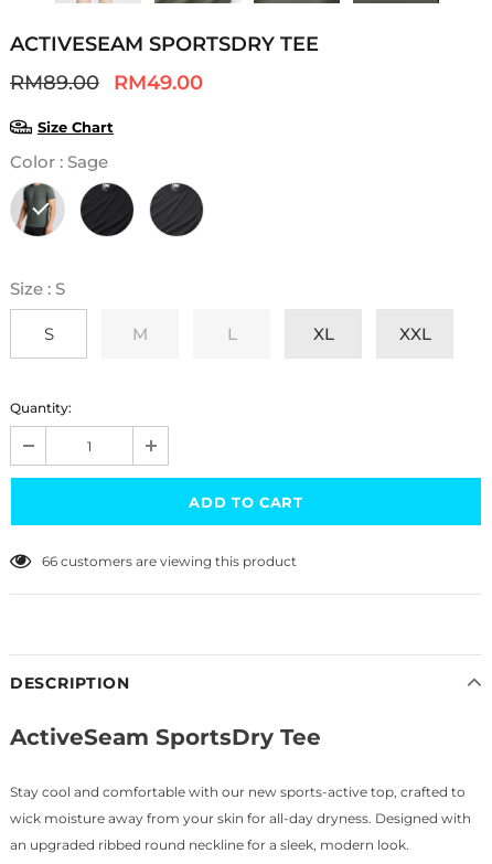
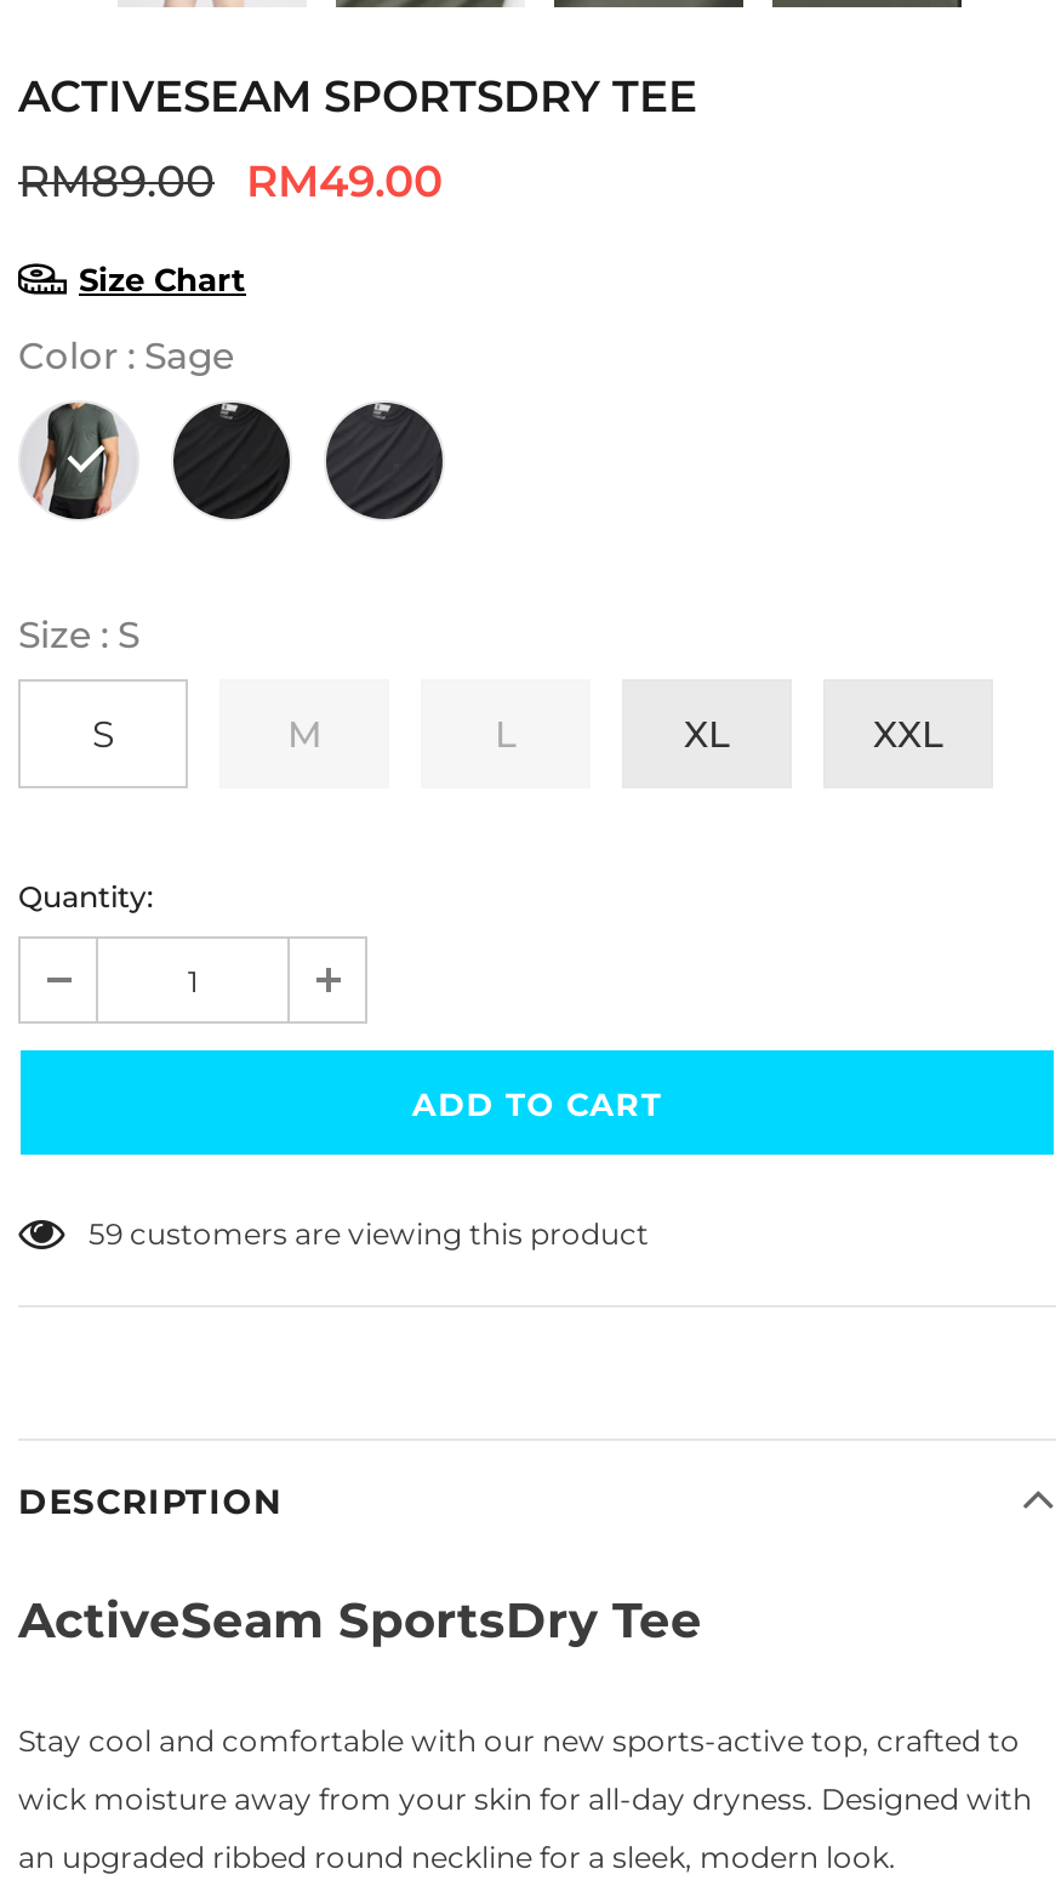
[42,553,297,569] 66 customers are viewing this product -> [89,1216,649,1252] 59 customers are viewing this product

